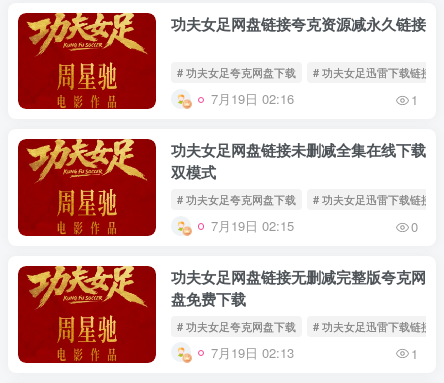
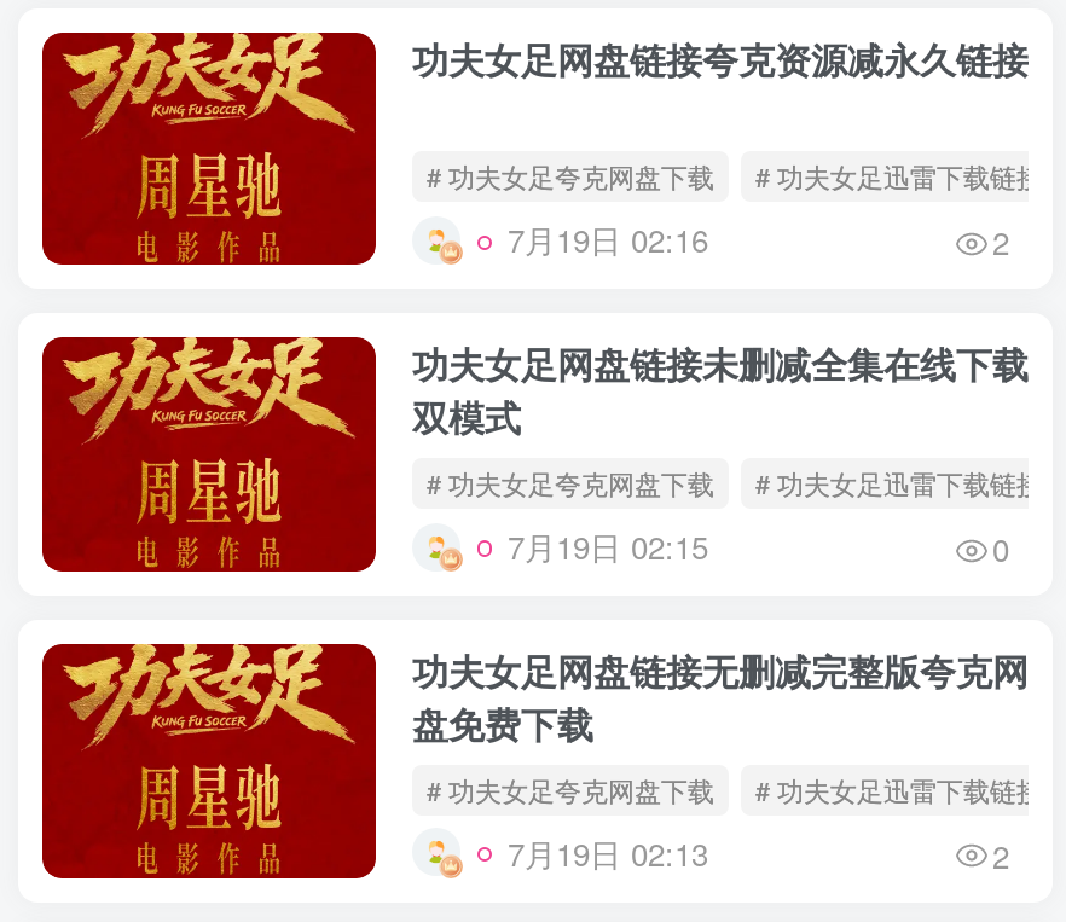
[411,90,418,109] 1 -> [992,219,1009,265] 2
[411,343,418,362] 1 -> [992,831,1009,877] 2

